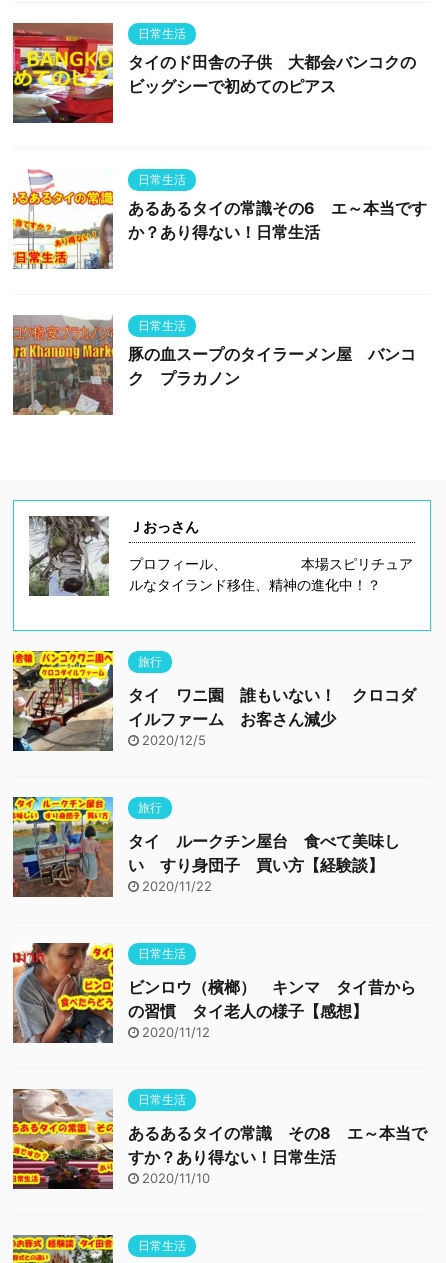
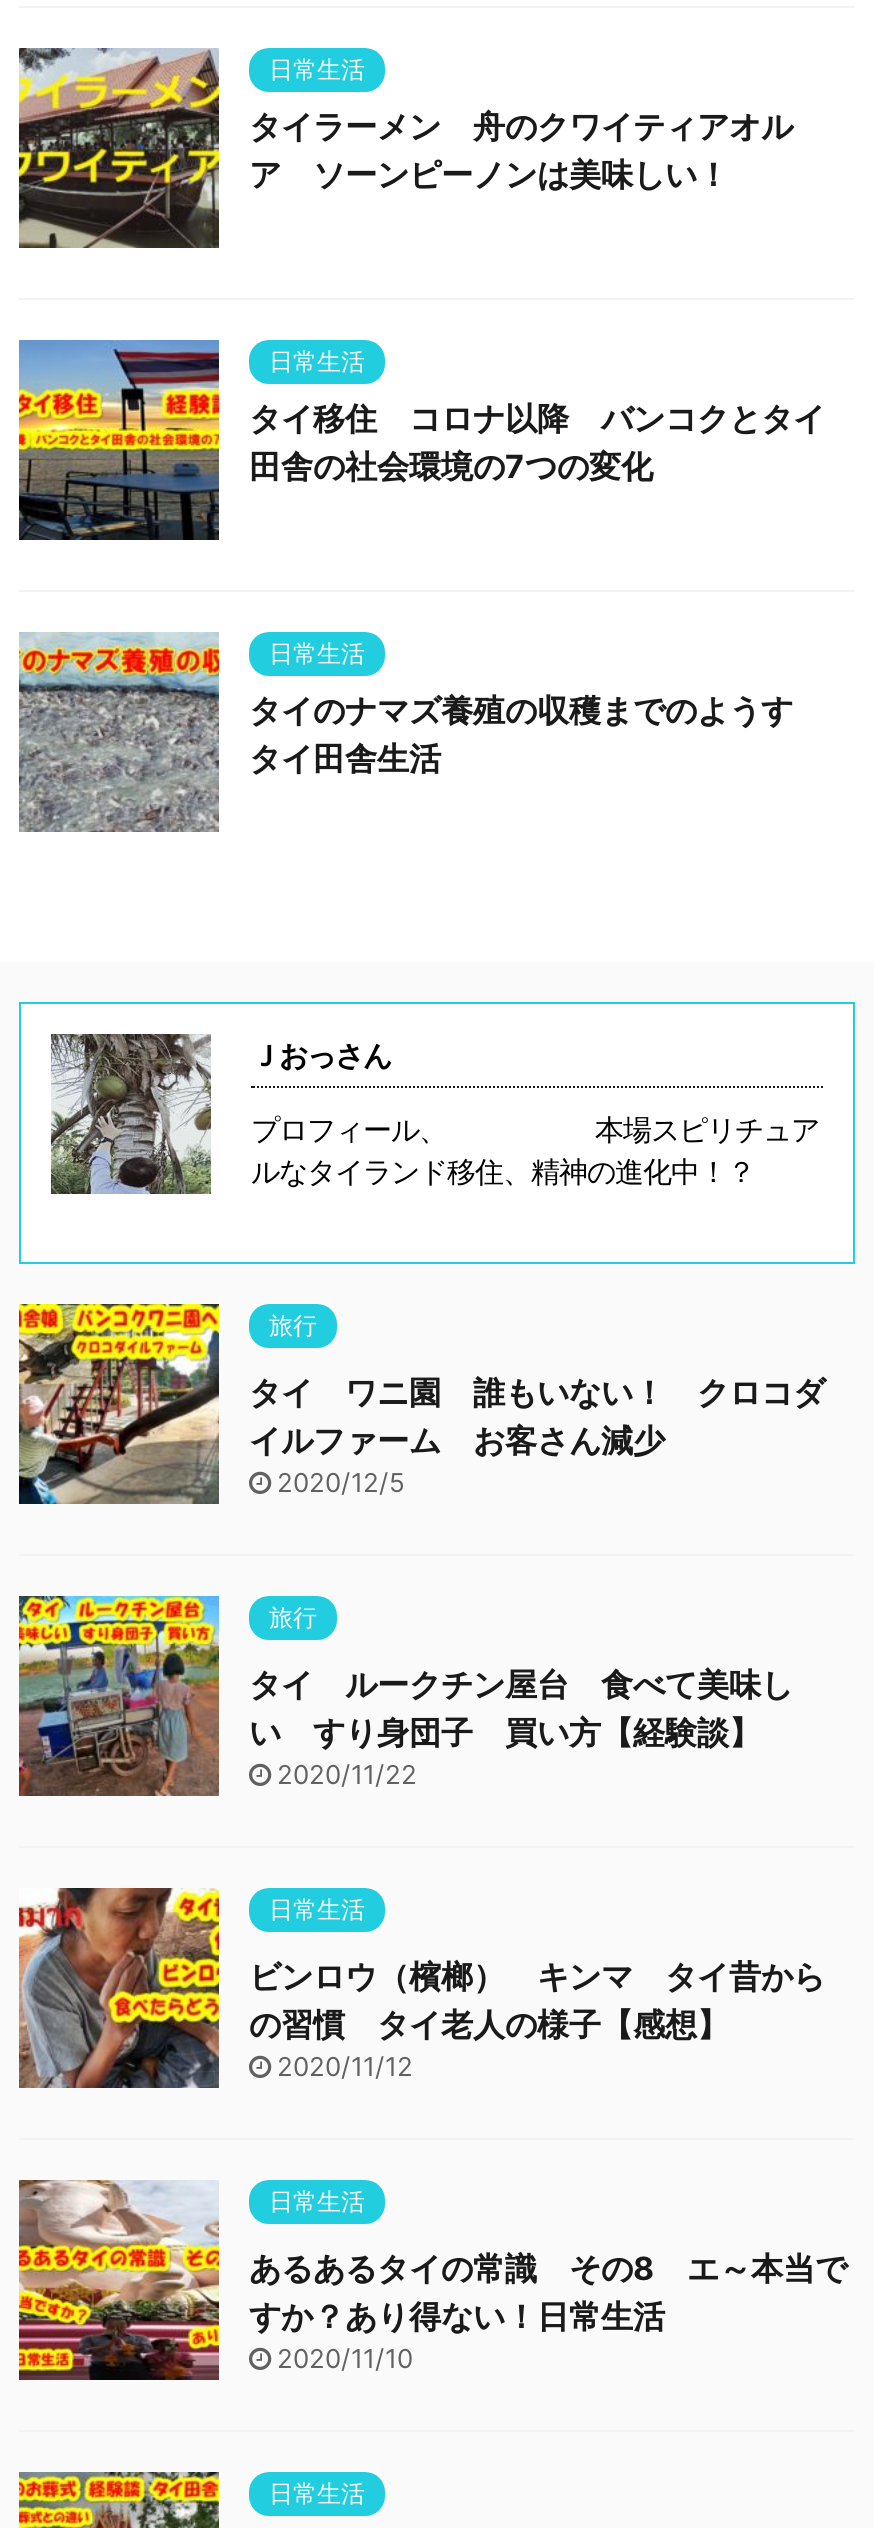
[12,22,416,124] [image] | タイのド田舎の子供 大都会バンコクの | ビッグシーで初めてのピアス -> [17,48,793,250] [image] | タイラーメン 舟のクワイティアオル | ア ソーンピーノンは美味しい！
[12,169,427,270] [image] | あるあるタイの常識その6 エ～本当です | か？あり得ない！日常生活 -> [17,338,825,542] [image] | タイ移住 コロナ以降 バンコクとタイ | 田舎の社会環境の7つの変化
[12,315,416,415] [image] | 豚の血スープのタイラーメン屋 バンコ | ク プラカノン -> [17,632,825,834] [image] | タイのナマズ養殖の収穫までのようす | タイ田舎生活

